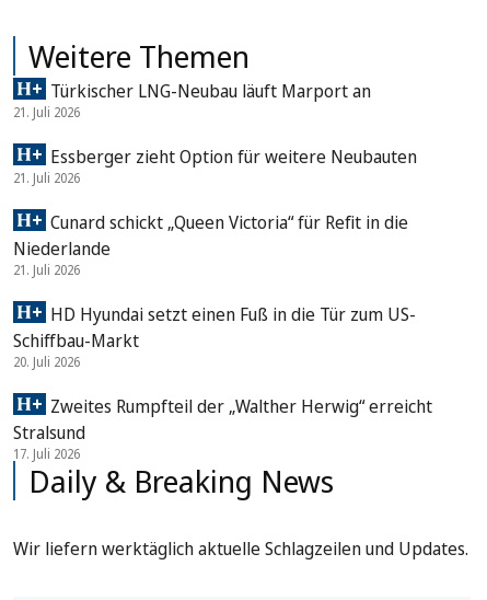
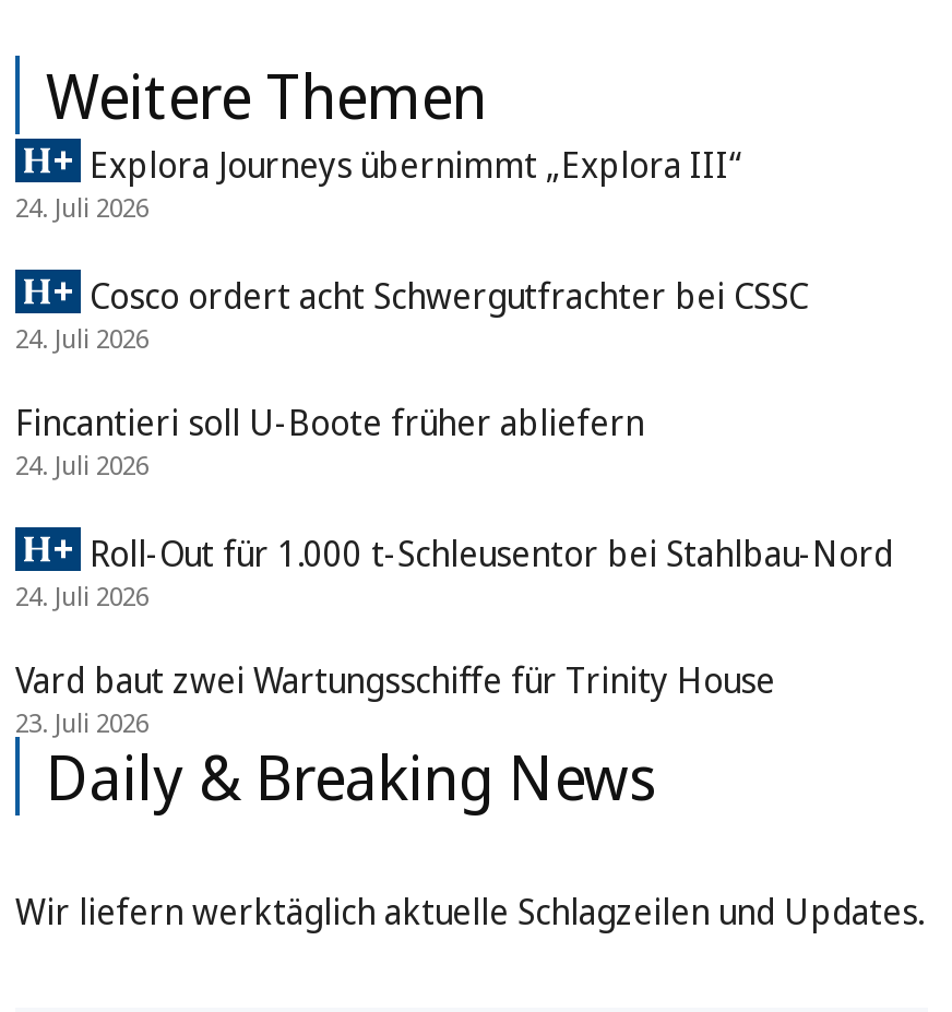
[13,79,371,122] Türkischer LNG-Neubau läuft Marport an | 21. Juli 2026 -> [15,142,740,227] Explora Journeys übernimmt „Explora III“ | 24. Juli 2026
[13,145,417,188] Essberger zieht Option für weitere Neubauten | 21. Juli 2026 -> [15,273,808,358] Cosco ordert acht Schwergutfrachter bei CSSC | 24. Juli 2026
[13,211,408,280] Cunard schickt „Queen Victoria“ für Refit in die | Niederlande | 21. Juli 2026 -> [15,399,644,484] Fincantieri soll U-Boote früher abliefern | 24. Juli 2026
[13,303,416,372] HD Hyundai setzt einen Fuß in die Tür zum US- | Schiffbau-Markt | 20. Juli 2026 -> [15,530,893,615] Roll-Out für 1.000 t-Schleusentor bei Stahlbau-Nord | 24. Juli 2026
[13,395,432,464] Zweites Rumpfteil der „Walther Herwig“ erreicht | Stralsund | 17. Juli 2026 -> [15,657,775,742] Vard baut zwei Wartungsschiffe für Trinity House | 23. Juli 2026

